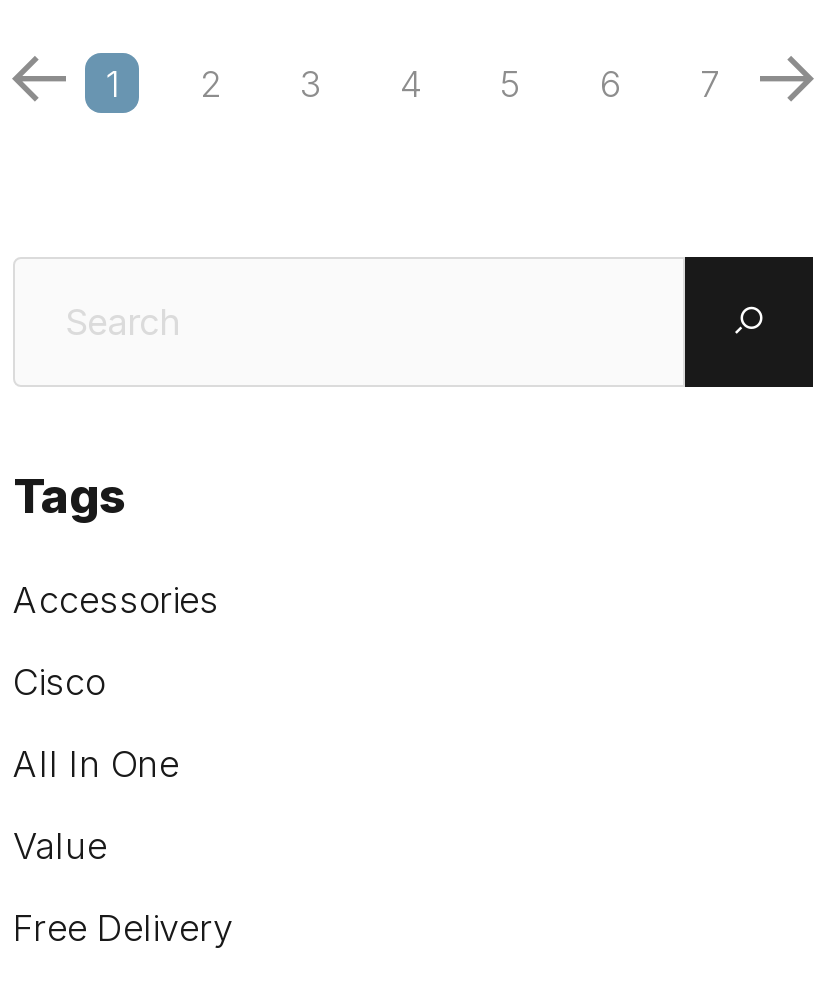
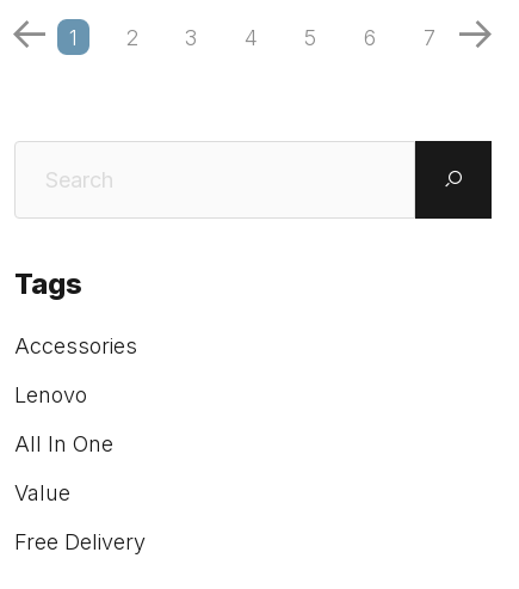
[13,661,105,703] Cisco -> [14,382,87,407] Lenovo

